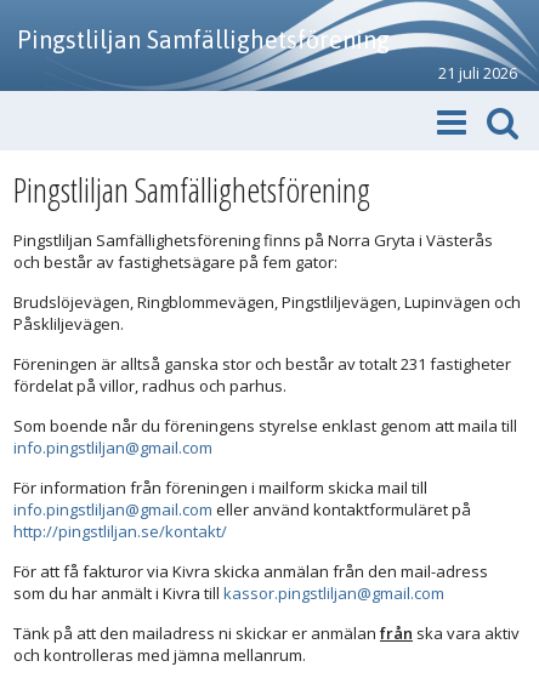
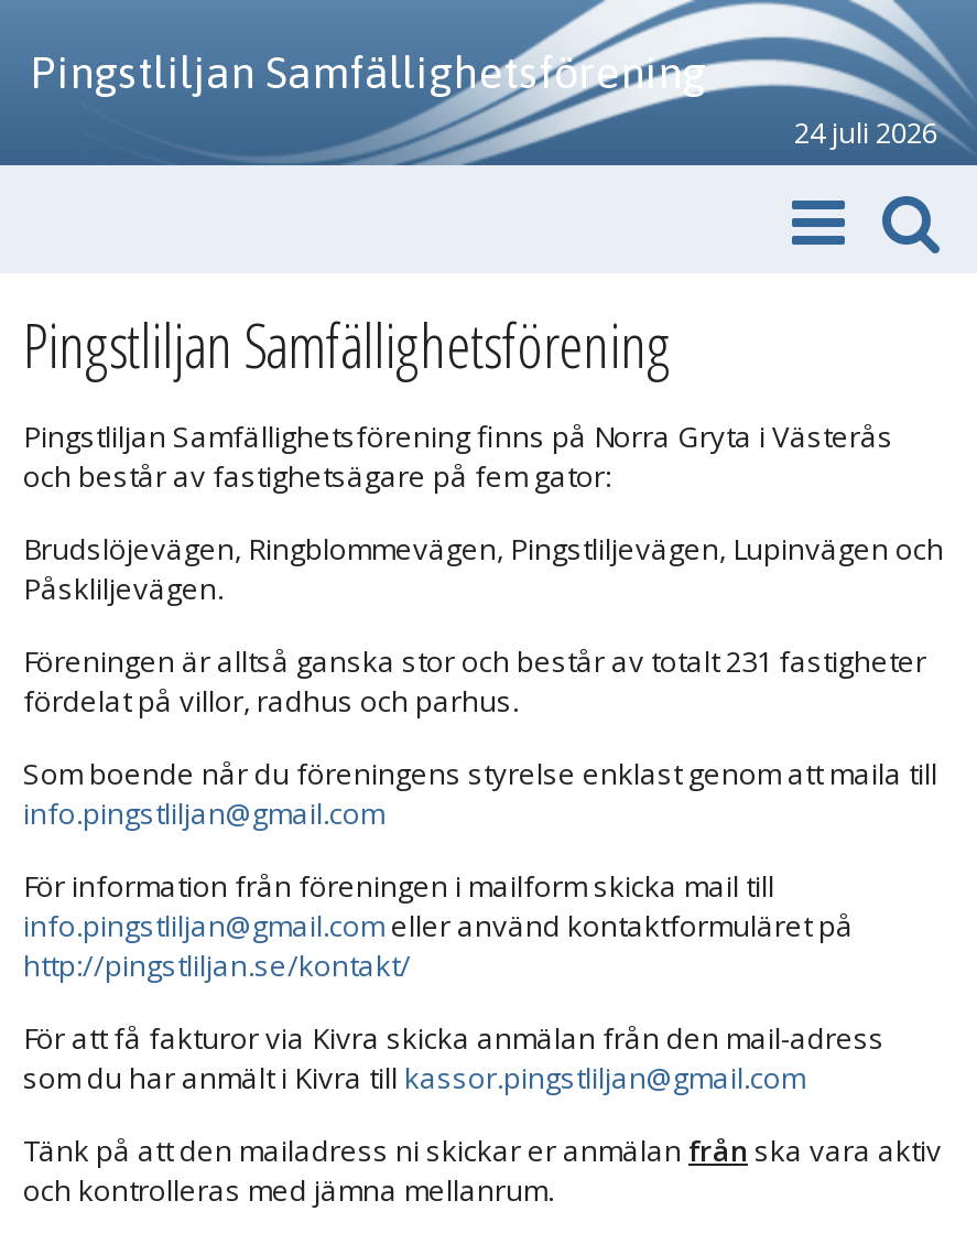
[438,62,517,84] 21 juli 2026 -> [794,112,937,152] 24 juli 2026

